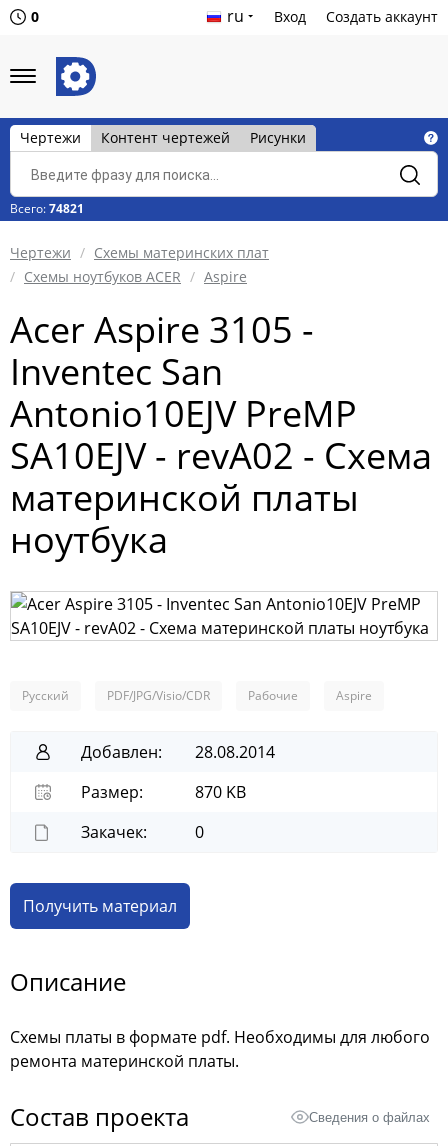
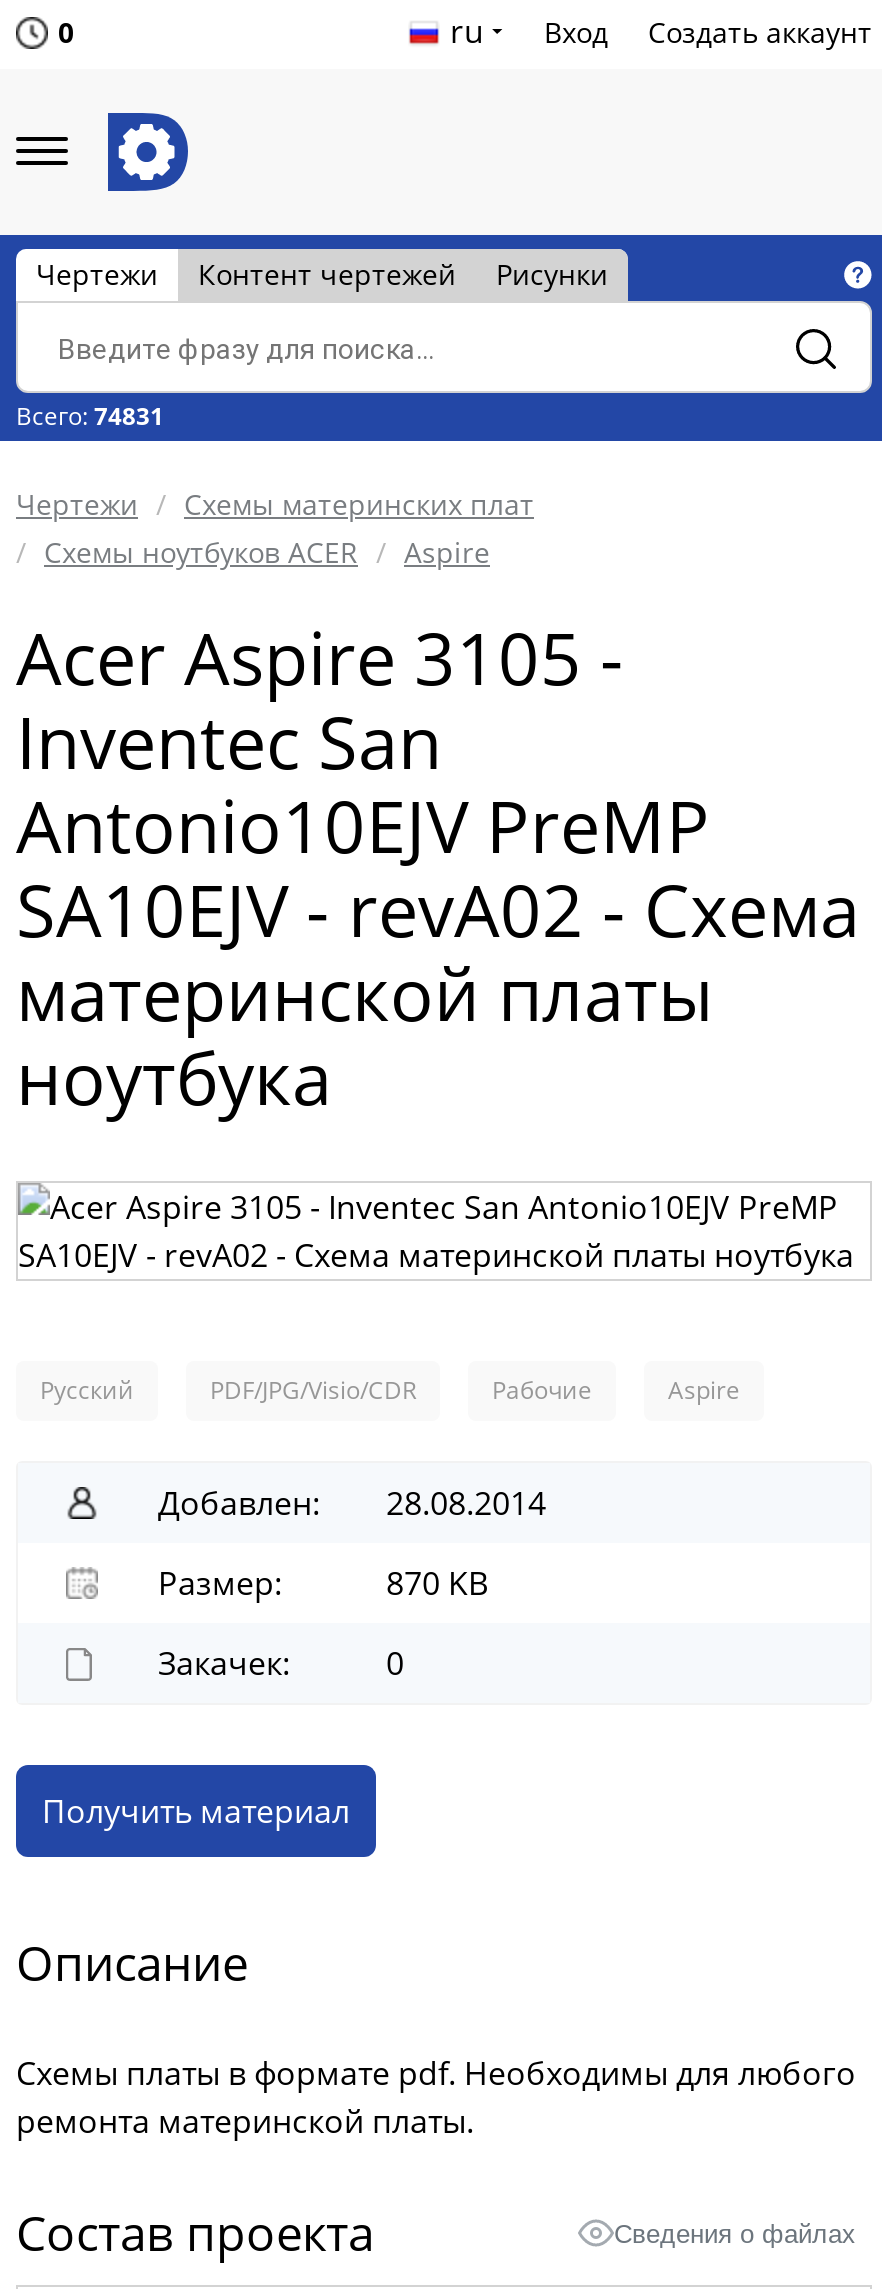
[10,200,84,217] Всего: 74821 -> [16,399,164,433] Всего: 74831

